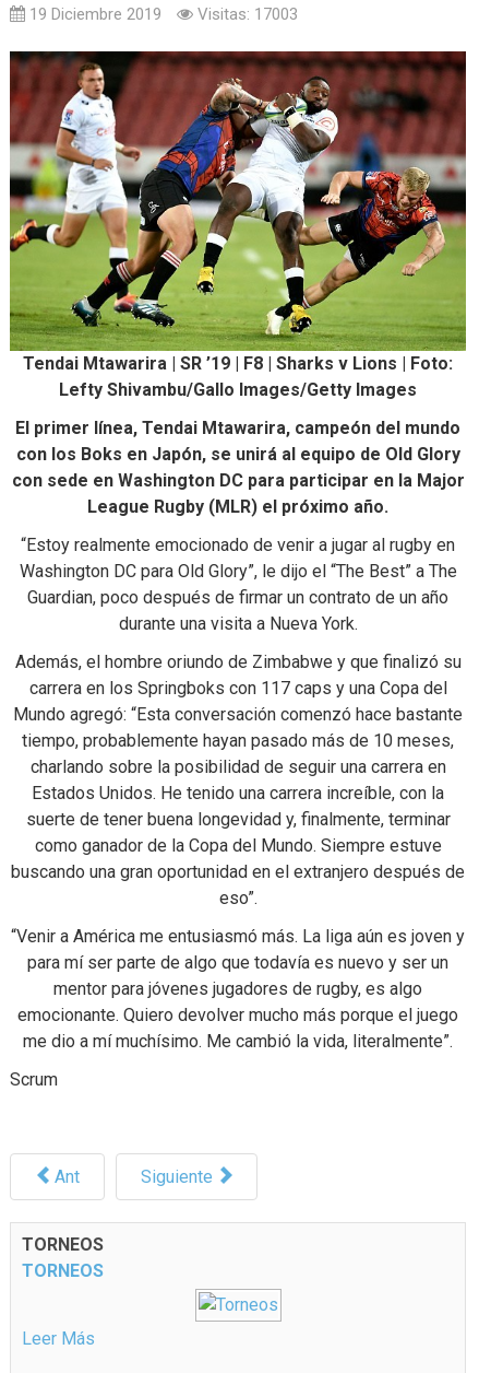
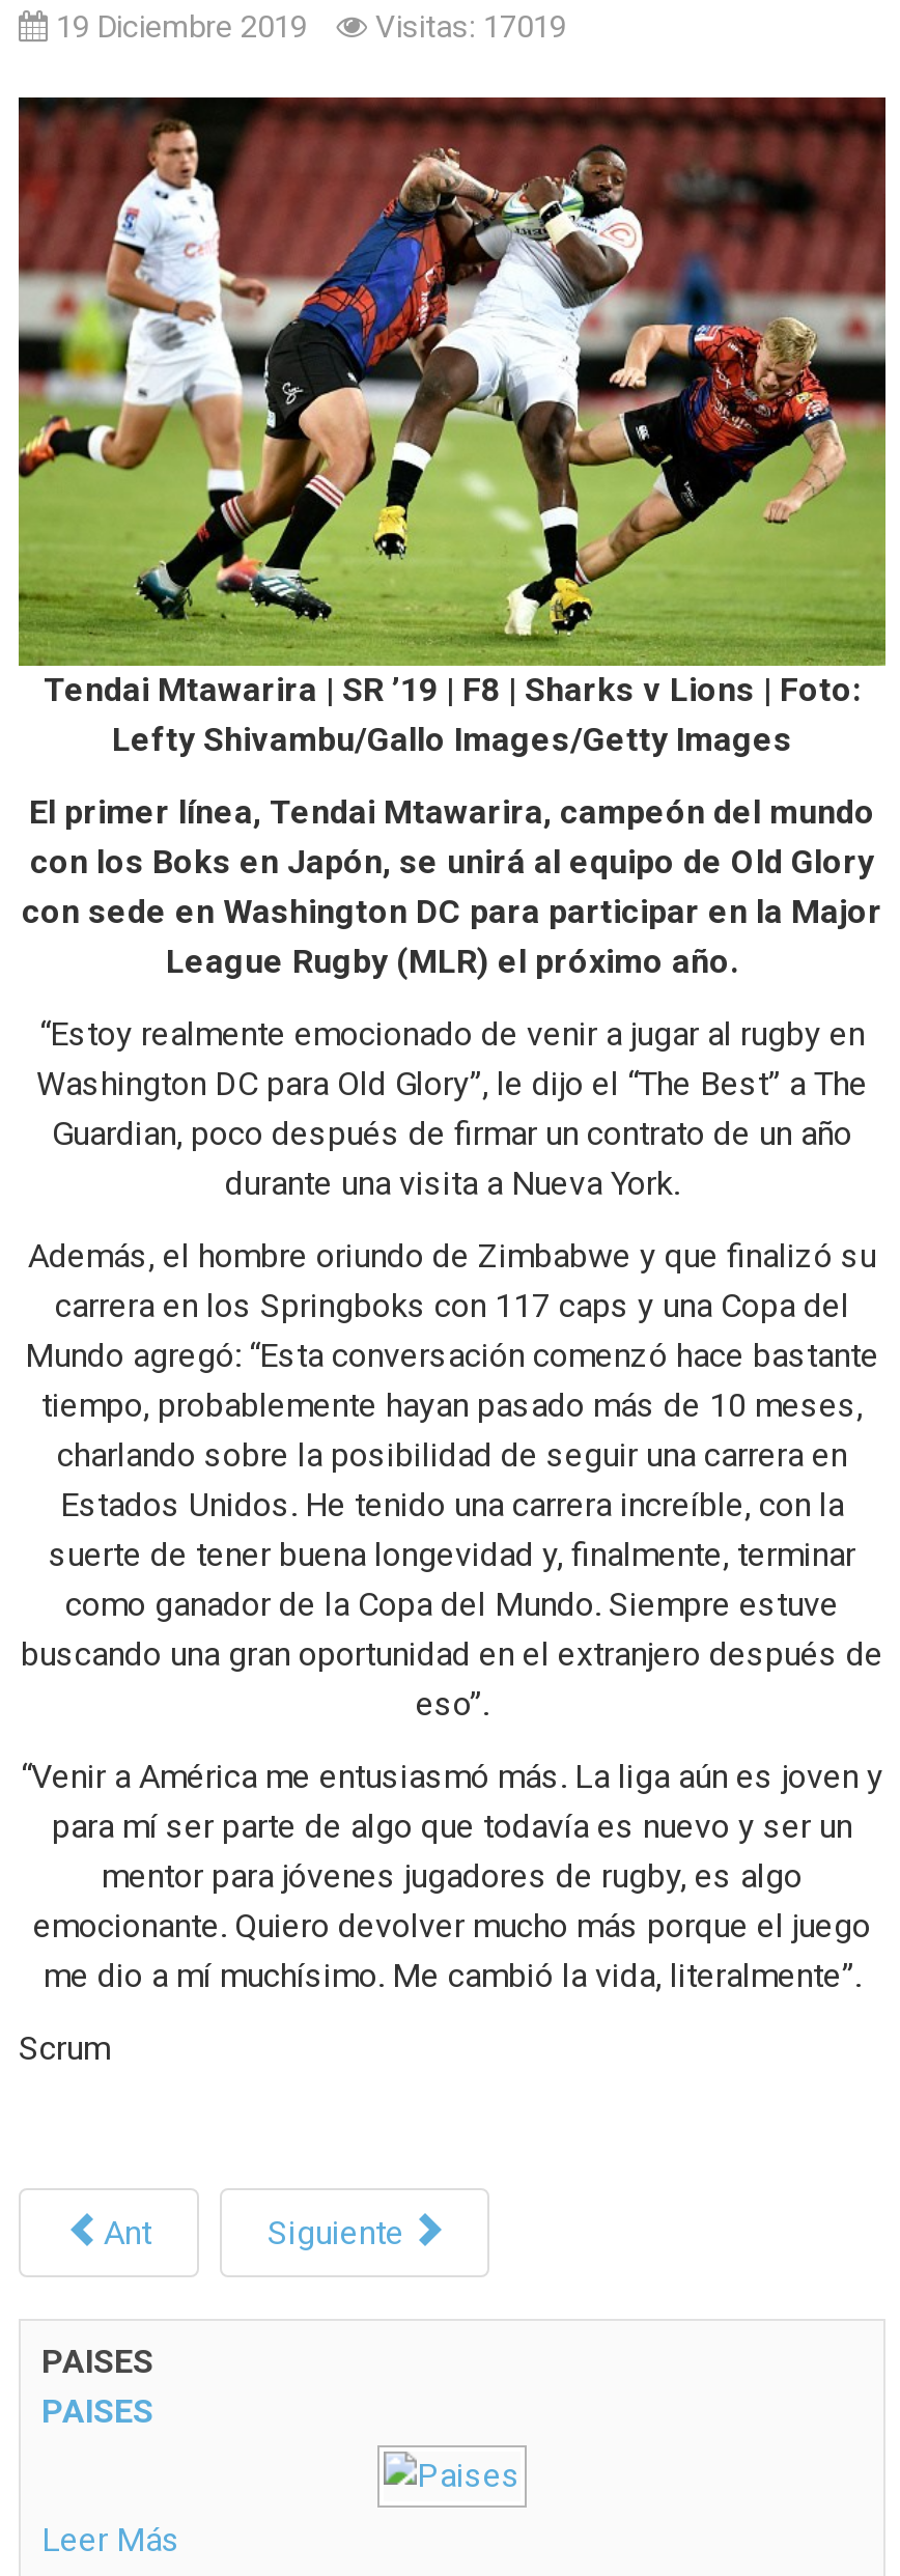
[29,4,298,24] 19 Diciembre 2019 Visitas: 17003 -> [56,7,566,45] 19 Diciembre 2019 Visitas: 17019
[22,1234,104,1281] TORNEOS | TORNEOS -> [41,2341,153,2431] PAISES | PAISES

